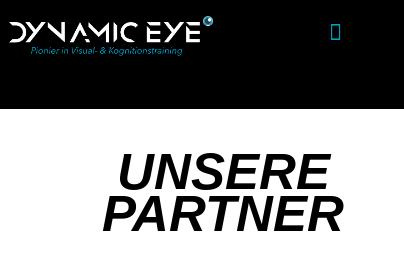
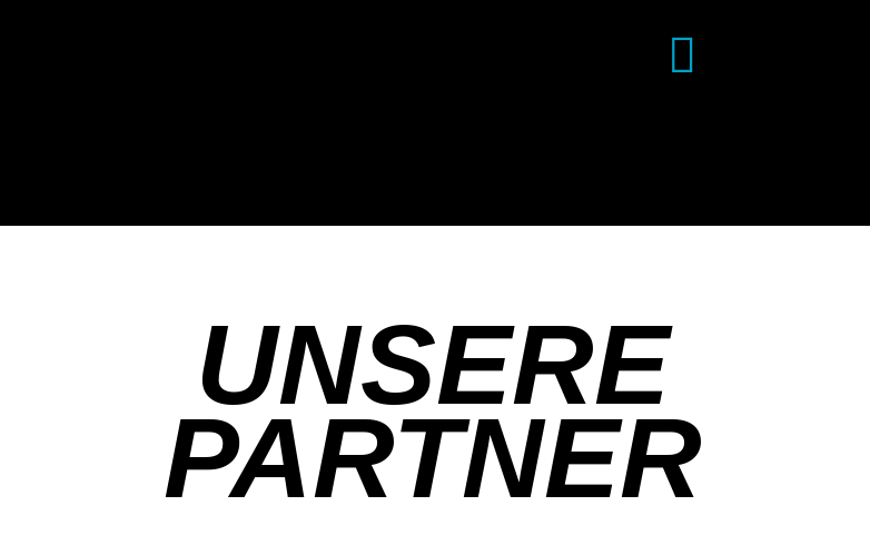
[9,15,214,56] [image] -> none

